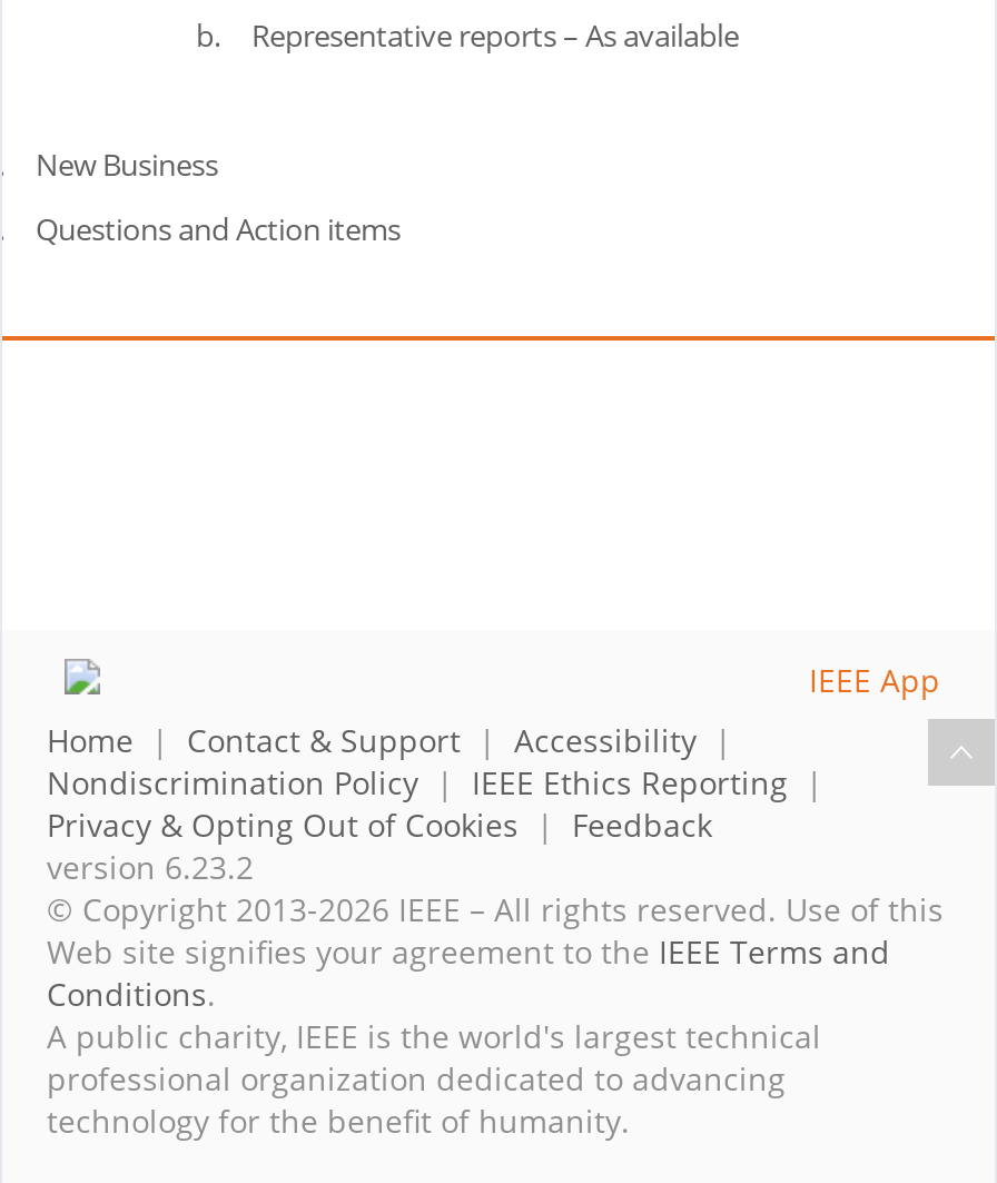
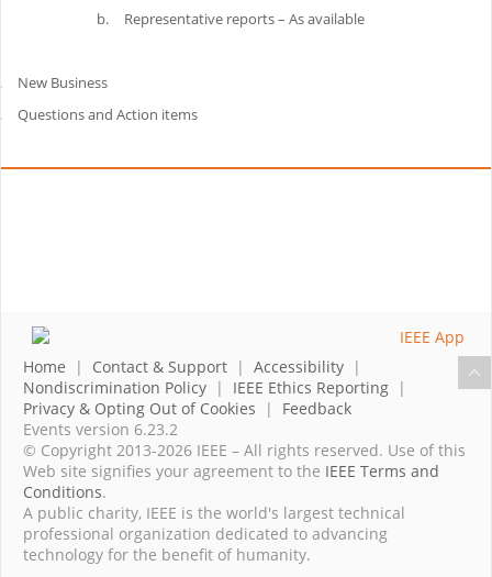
[47,845,254,888] version 6.23.2 -> [23,419,178,439] Events version 6.23.2

